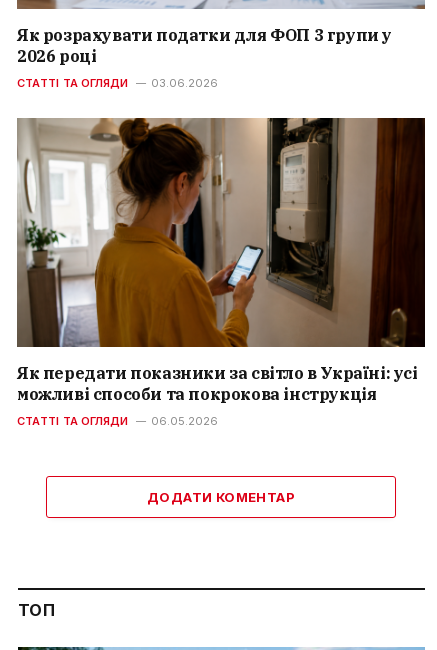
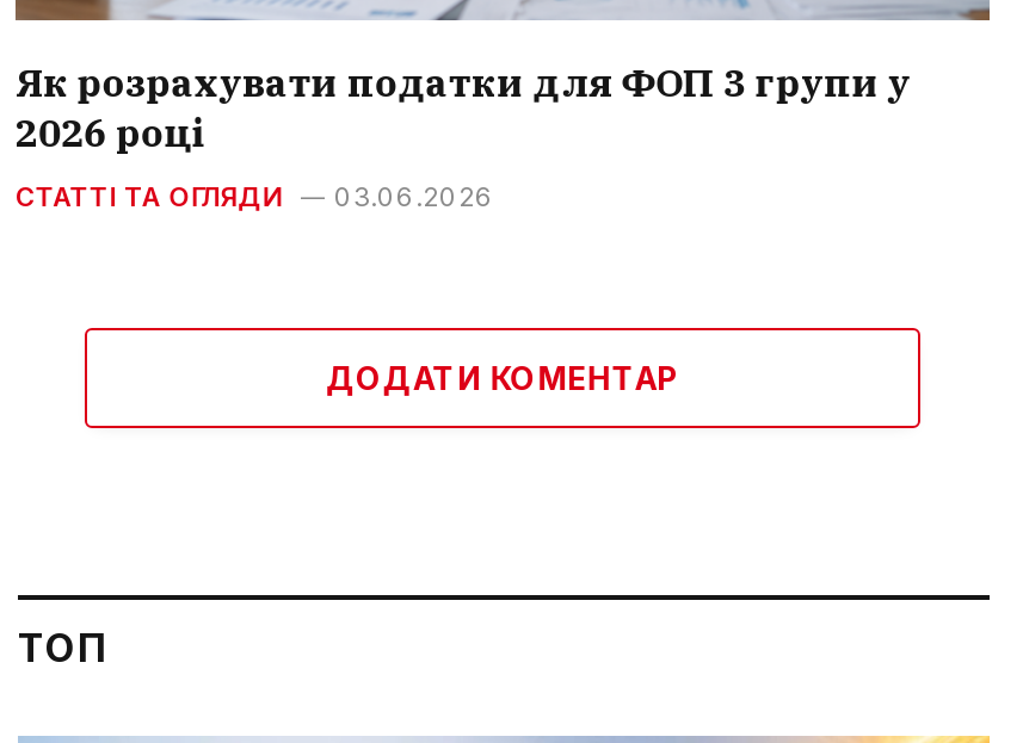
[17,117,426,428] [image] | Як передати показники за світло в Україні: усі | можливі способи та покрокова інструкція | СТАТТІ ТА ОГЛЯДИ | 06.05.2026 -> none

